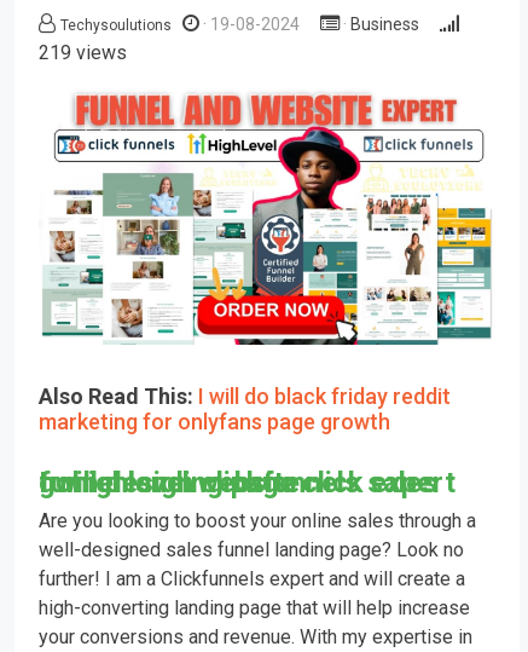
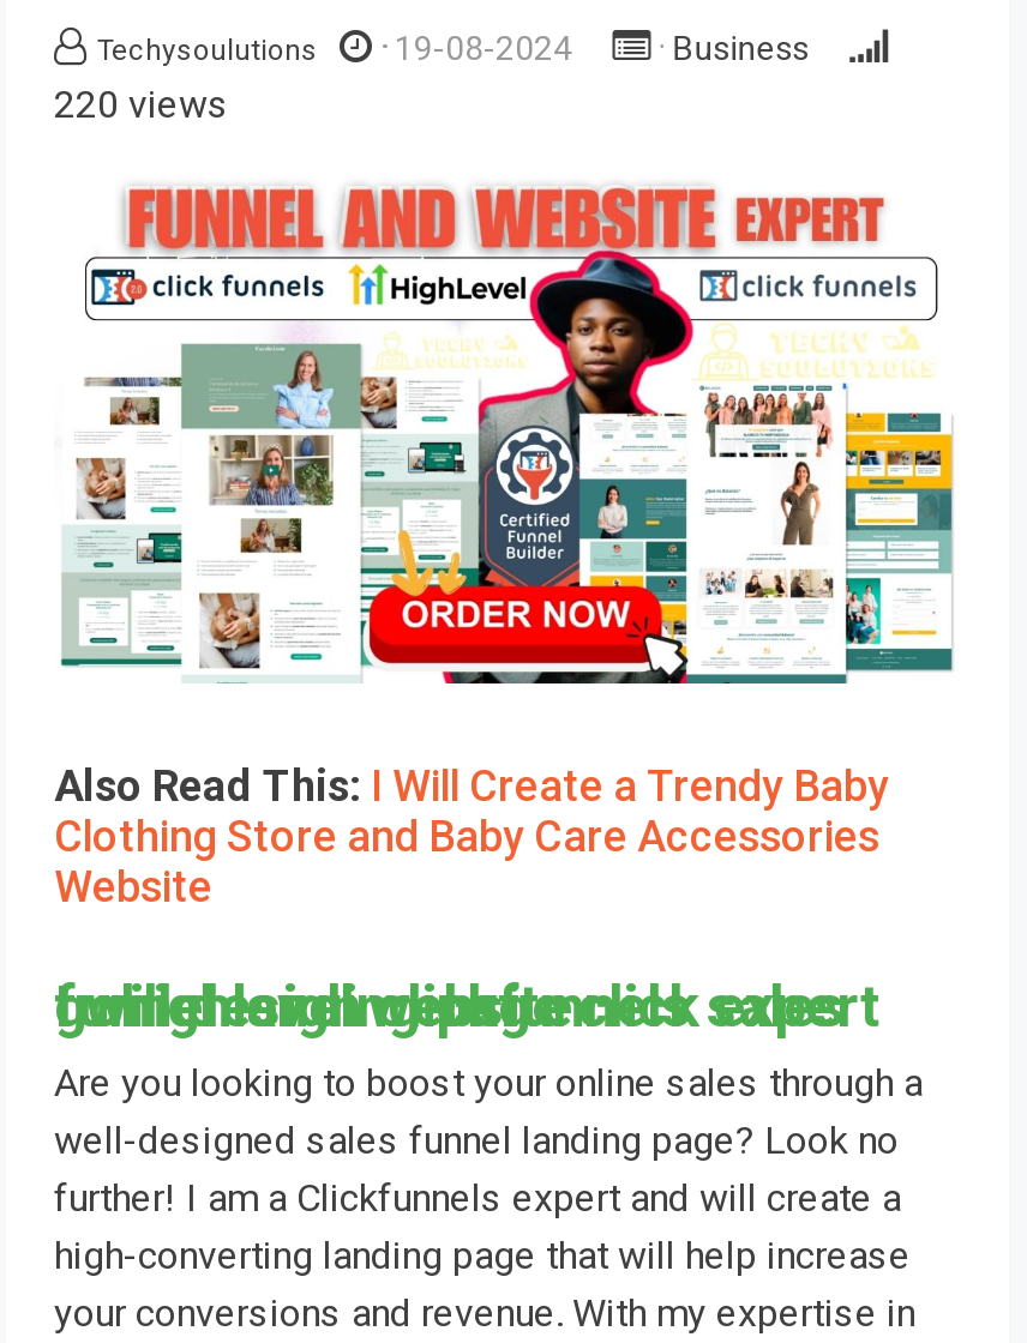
[39,41,127,64] 219 views -> [54,82,229,127] 220 views
[39,383,451,434] Also Read This: I will do black friday reddit | marketing for onlyfans page growth -> [54,759,889,910] Also Read This: I Will Create a Trendy Baby | Clothing Store and Baby Care Accessories | Website

